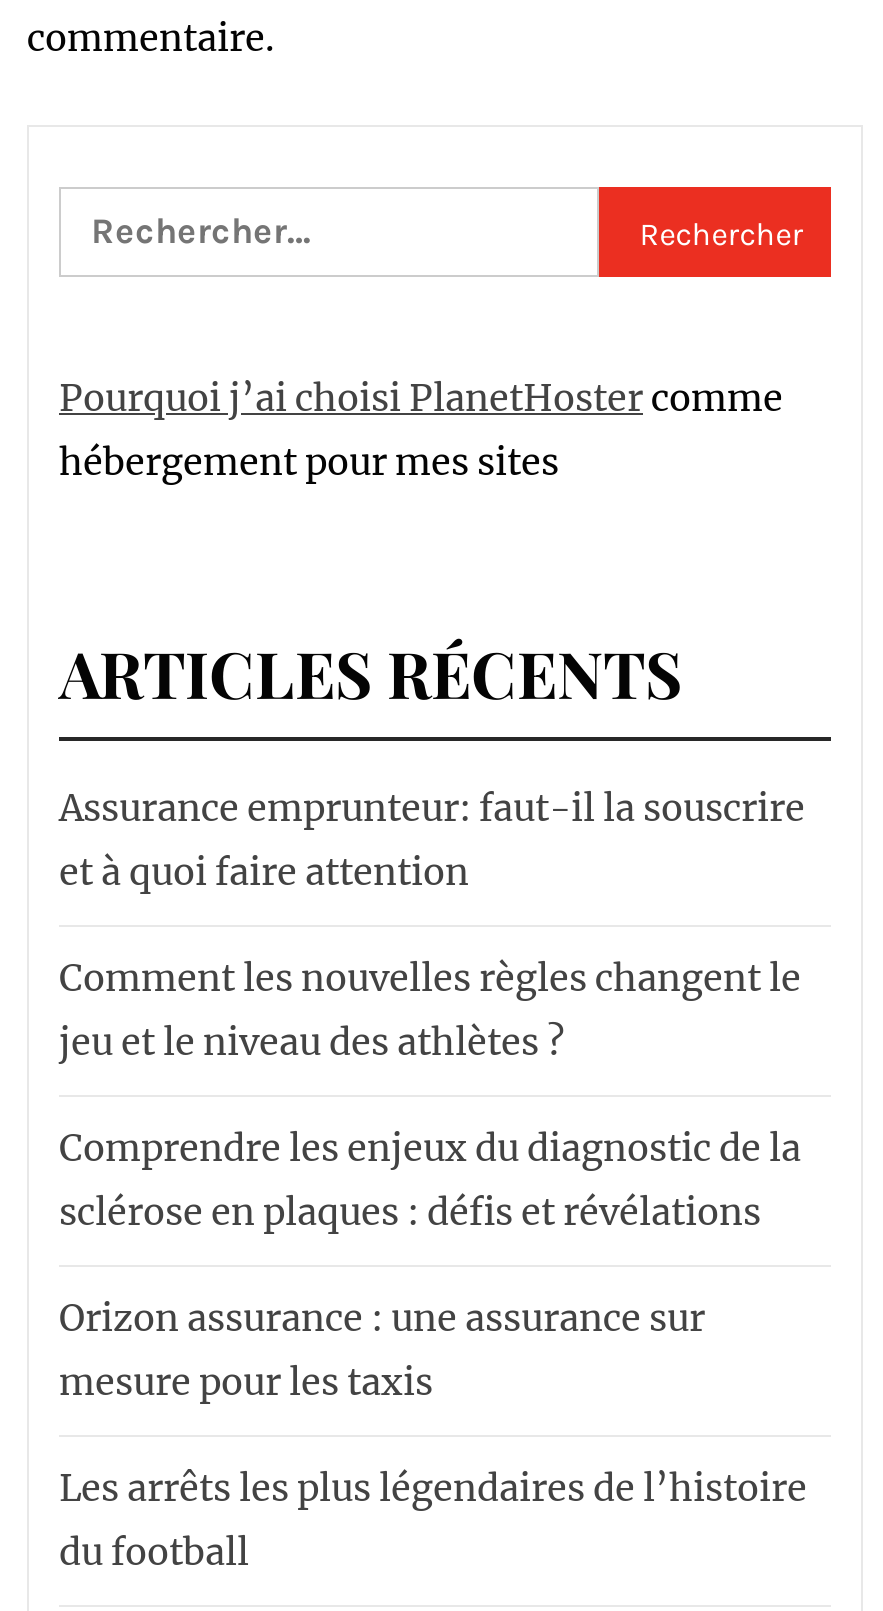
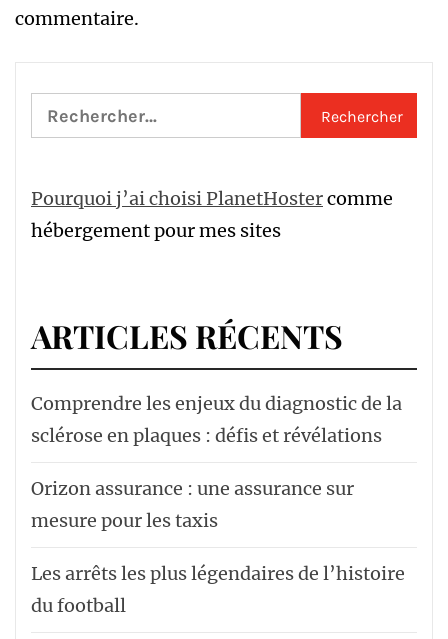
[59,784,805,1064] Assurance emprunteur: faut-il la souscrire | et à quoi faire attention | Comment les nouvelles règles changent le | jeu et le niveau des athlètes ? -> none

